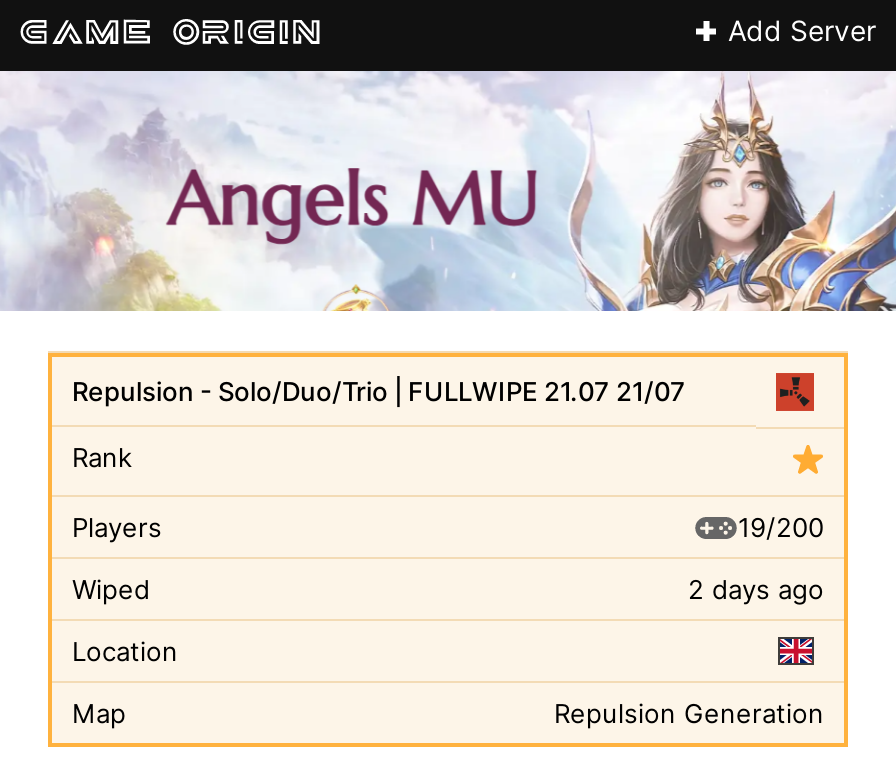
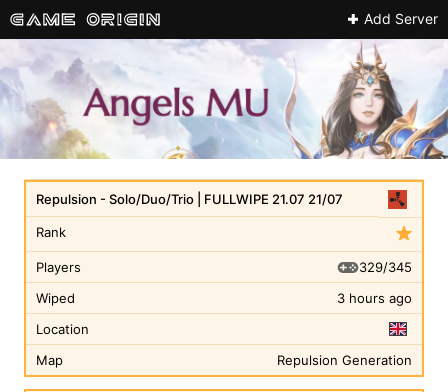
[738,510,824,542] 19/200 -> [359,258,412,274] 329/345
[688,573,824,605] 2 days ago -> [337,290,412,306] 3 hours ago

